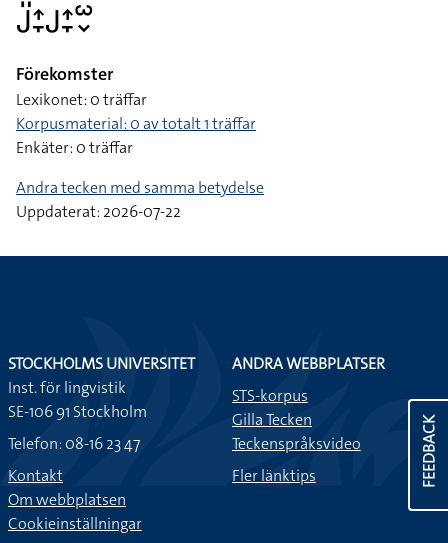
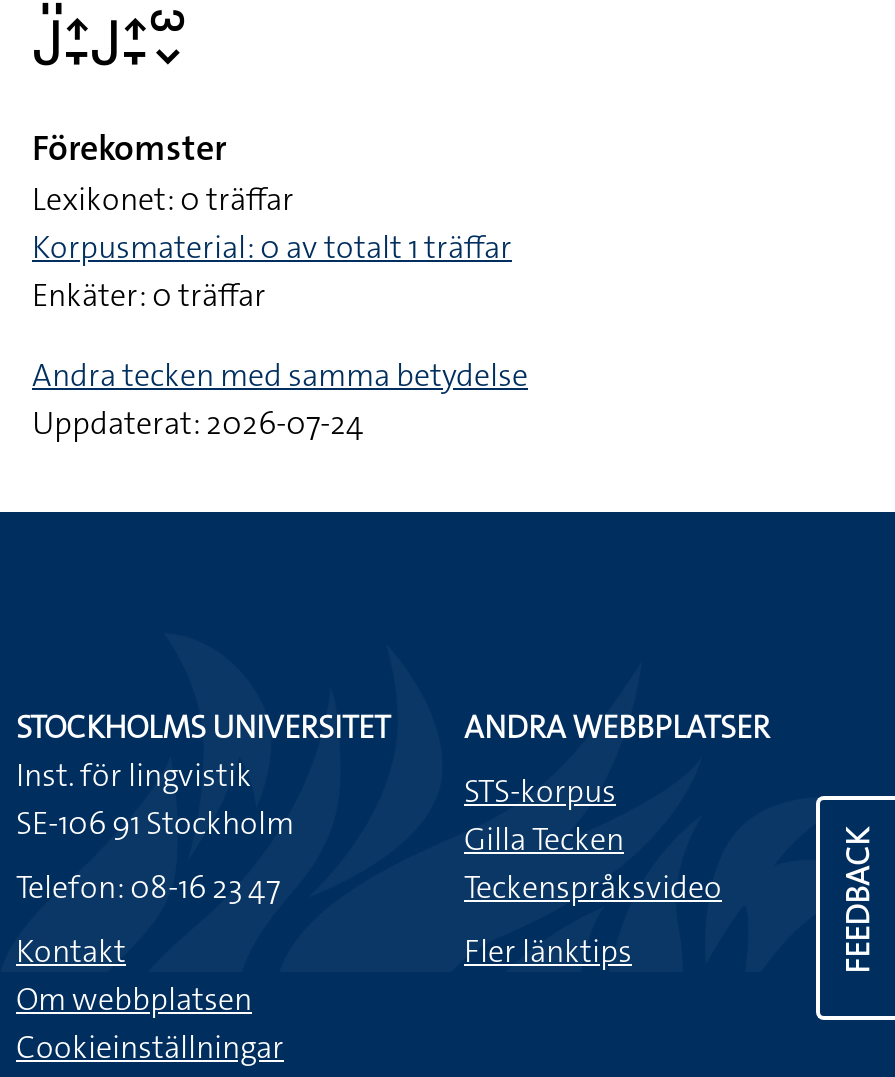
[16,201,181,222] Uppdaterat: 2026-07-22 -> [32,402,364,444] Uppdaterat: 2026-07-24

